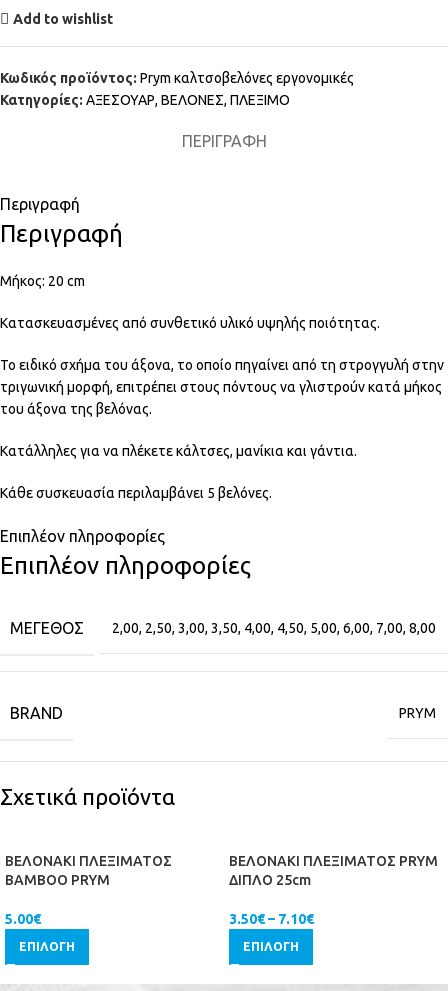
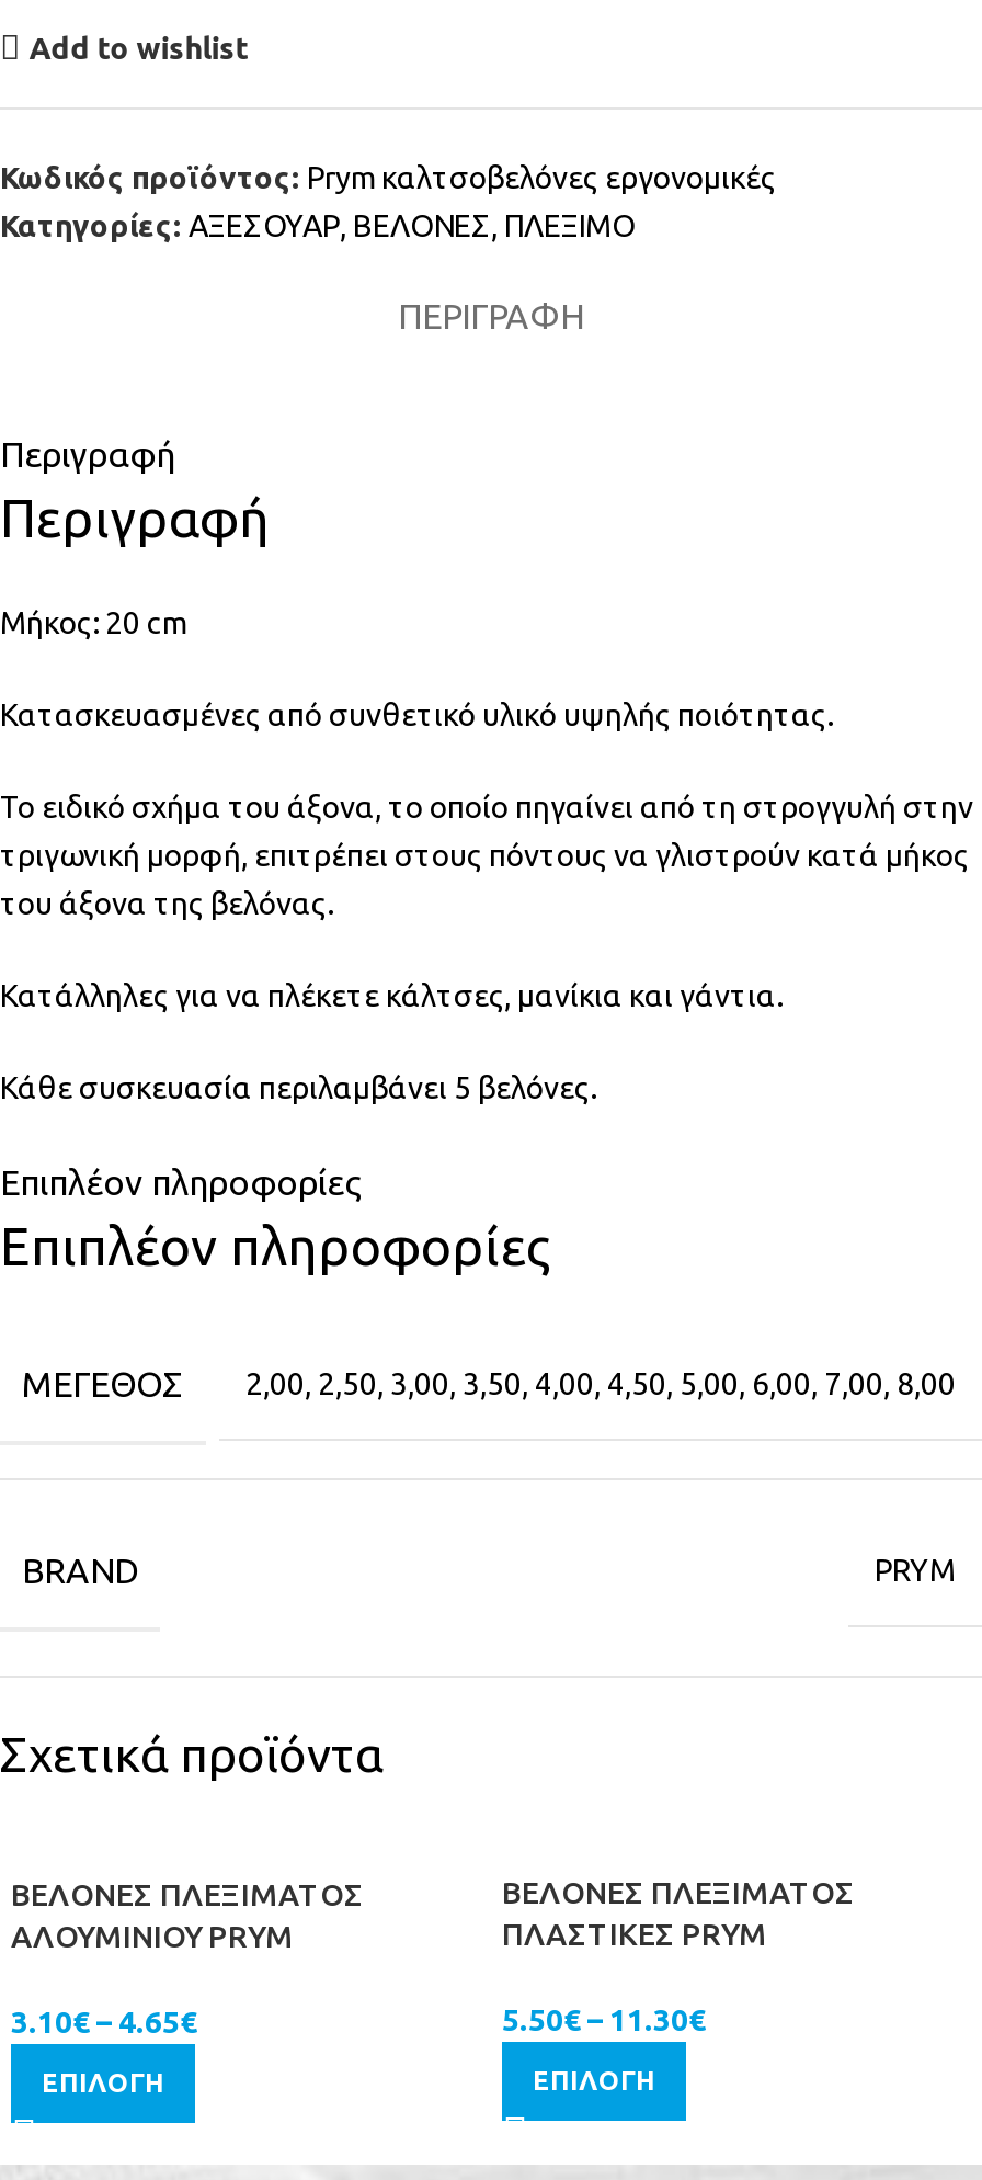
[5,853,172,888] ΒΕΛΟΝΑΚΙ ΠΛΕΞΙΜΑΤΟΣ | BAMBOO PRYM -> [11,1878,364,1955] ΒΕΛΟΝΕΣ ΠΛΕΞΙΜΑΤΟΣ | ΑΛΟΥΜΙΝΙΟΥ PRYM
[229,853,438,888] ΒΕΛΟΝΑΚΙ ΠΛΕΞΙΜΑΤΟΣ PRYM | ΔΙΠΛO 25cm -> [502,1876,855,1953] ΒΕΛΟΝΕΣ ΠΛΕΞΙΜΑΤΟΣ | ΠΛΑΣΤΙΚΕΣ PRYM
[5,911,41,927] 5.00€ -> [11,2005,197,2040] 3.10€ – 4.65€
[229,911,314,927] 3.50€ – 7.10€ -> [502,2003,706,2038] 5.50€ – 11.30€

